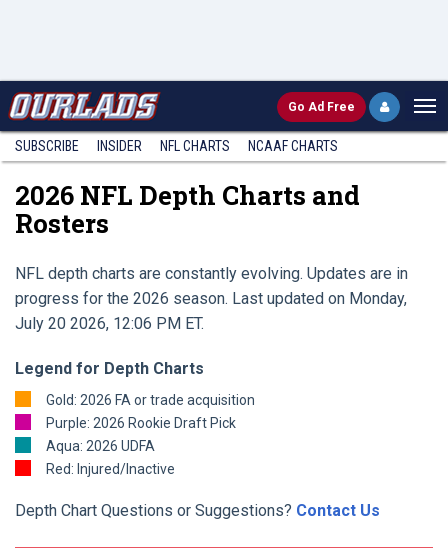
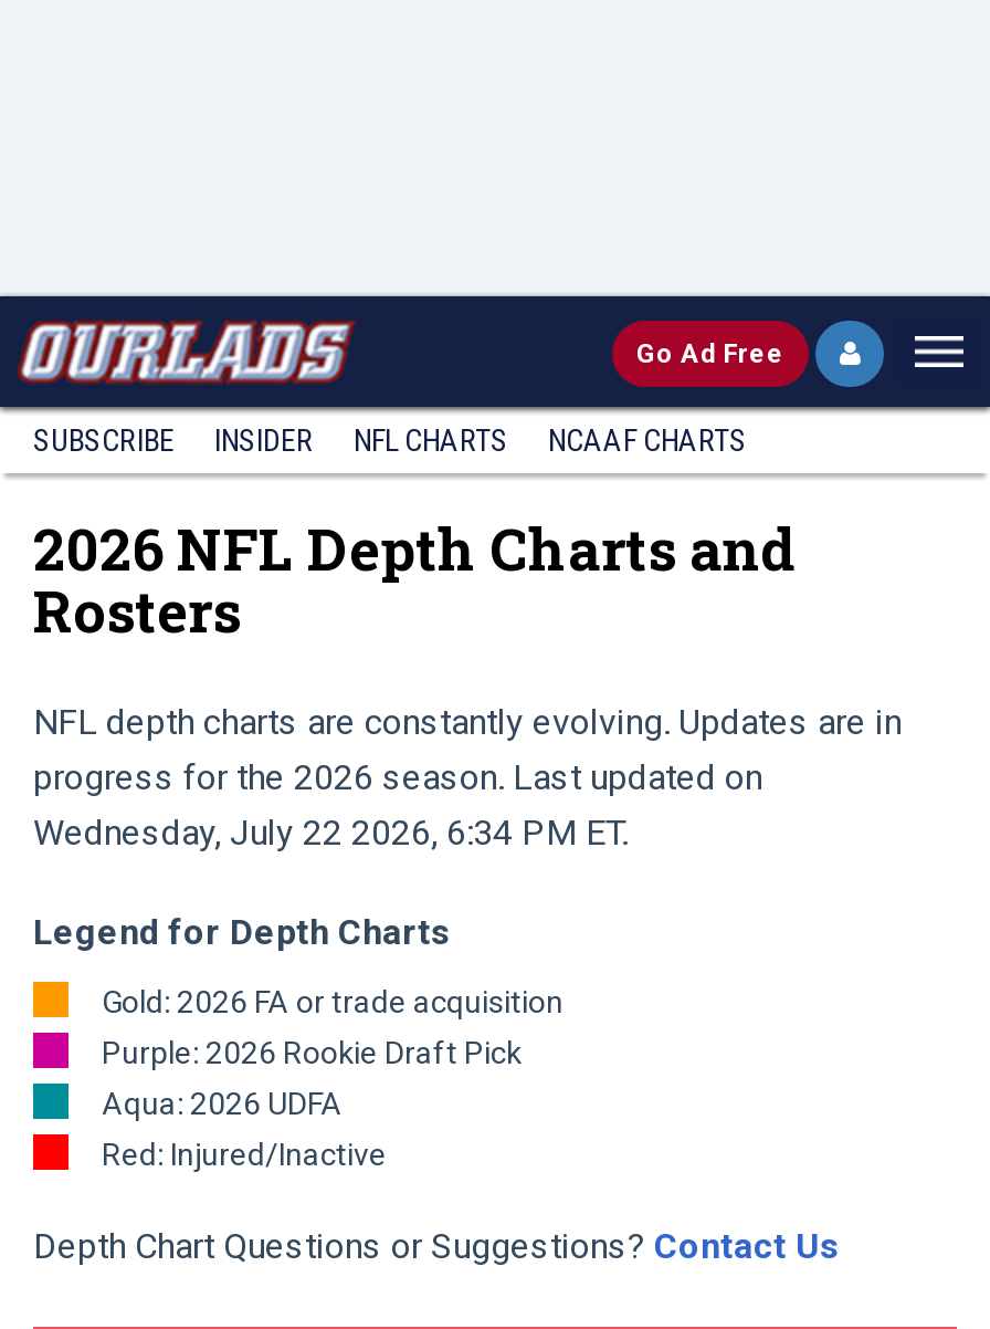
[15,289,407,333] progress for the 2026 season. Last updated on Monday, | July 20 2026, 12:06 PM ET. -> [33,756,762,854] progress for the 2026 season. Last updated on | Wednesday, July 22 2026, 6:34 PM ET.

